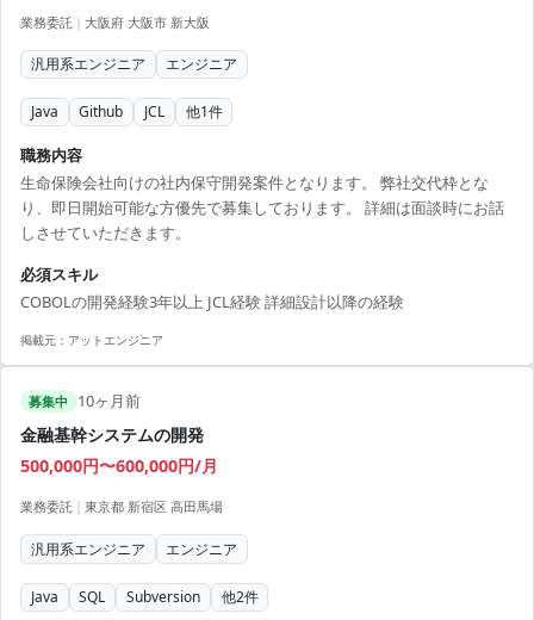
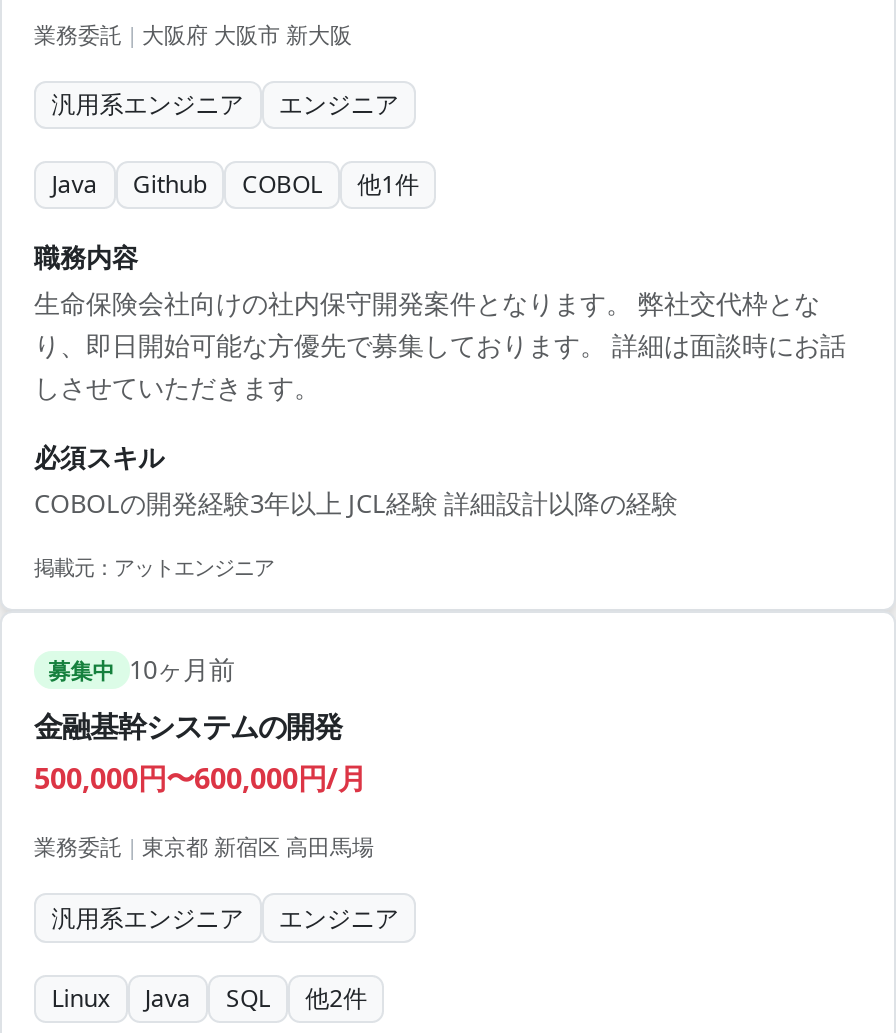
[144,102,164,122] JCL -> [242,167,322,201] COBOL
[126,587,200,607] Subversion -> none
none -> [52,981,110,1015] Linux

